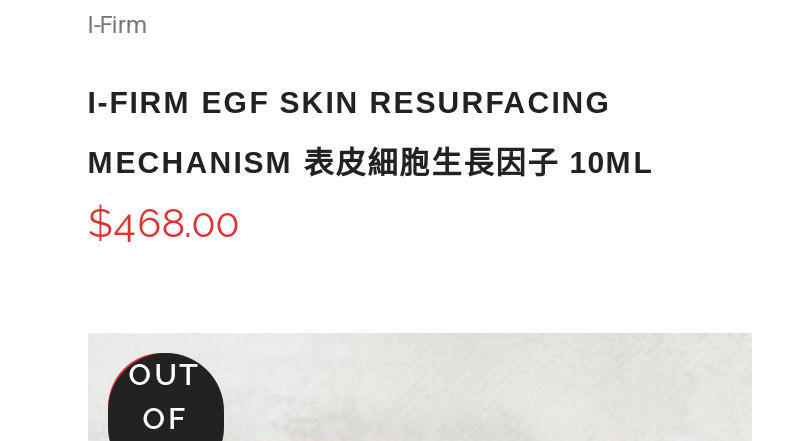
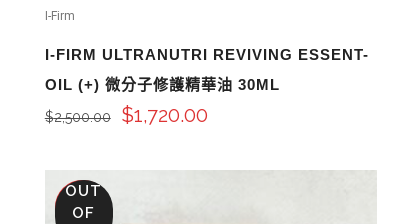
[88,85,654,247] I-FIRM EGF SKIN RESURFACING | MECHANISM 表皮細胞生長因子 10ML | $468.00 -> [45,46,369,127] I-FIRM ULTRANUTRI REVIVING ESSENT- | OIL (+) 微分子修護精華油 30ML | $2,500.00 | $1,720.00

